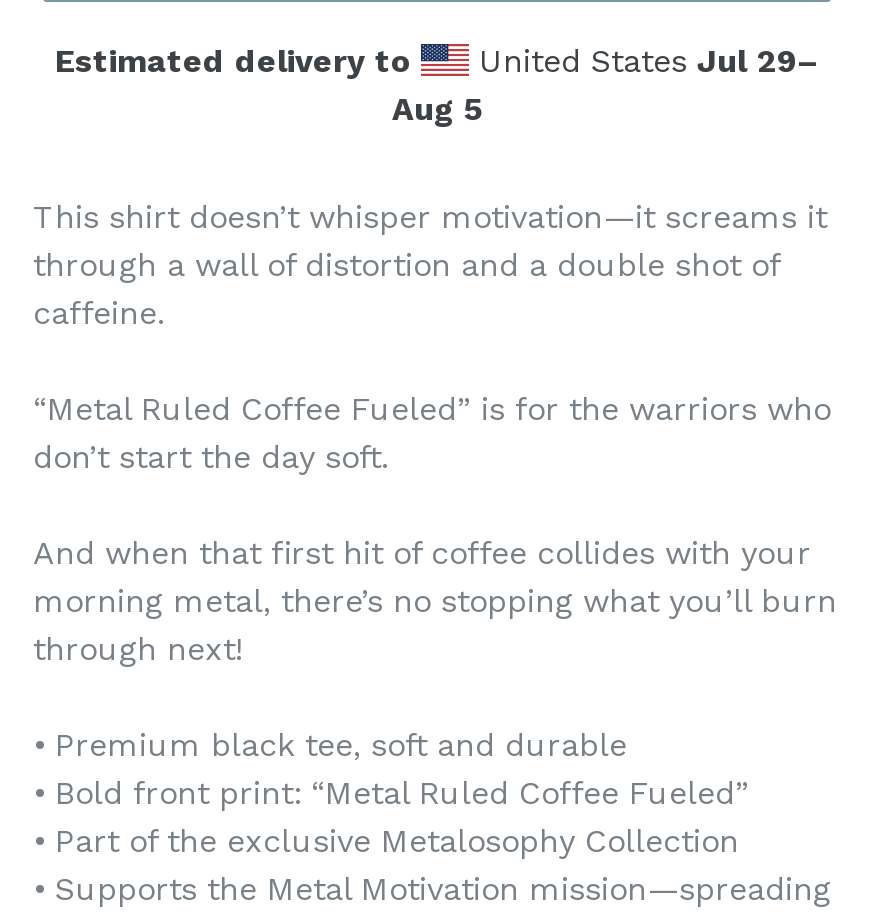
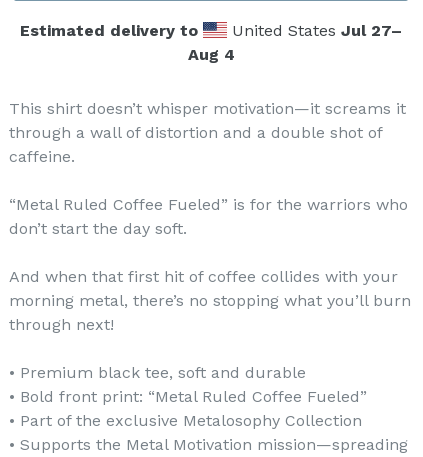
[469,42,819,80] United States Jul 29– -> [227,21,402,40] United States Jul 27–
[392,90,482,128] Aug 5 -> [187,45,234,64] Aug 4

